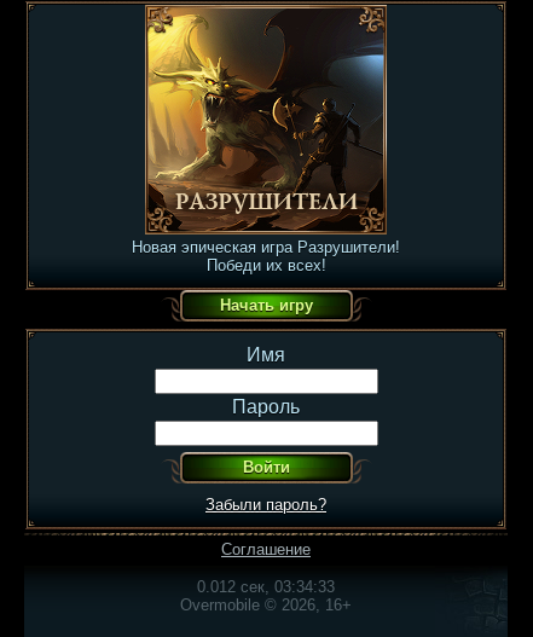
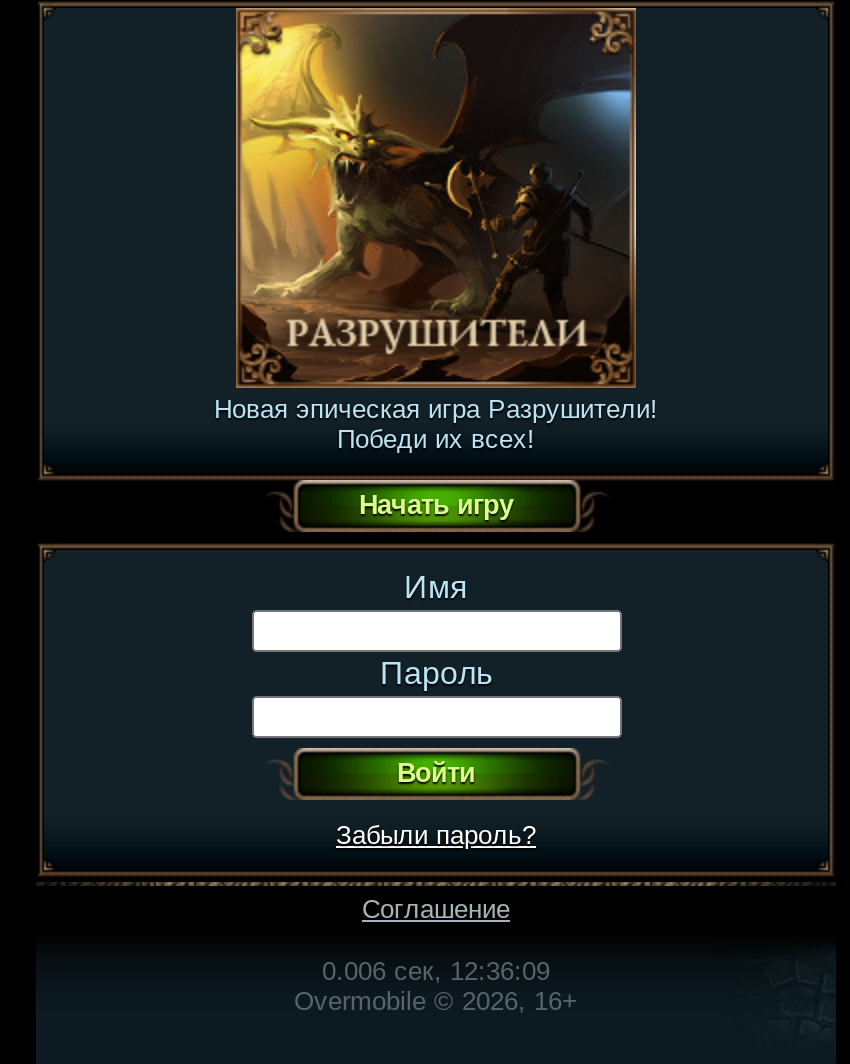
[197,577,335,595] 0.012 сек, 03:34:33 -> [322,955,550,985] 0.006 сек, 12:36:09

